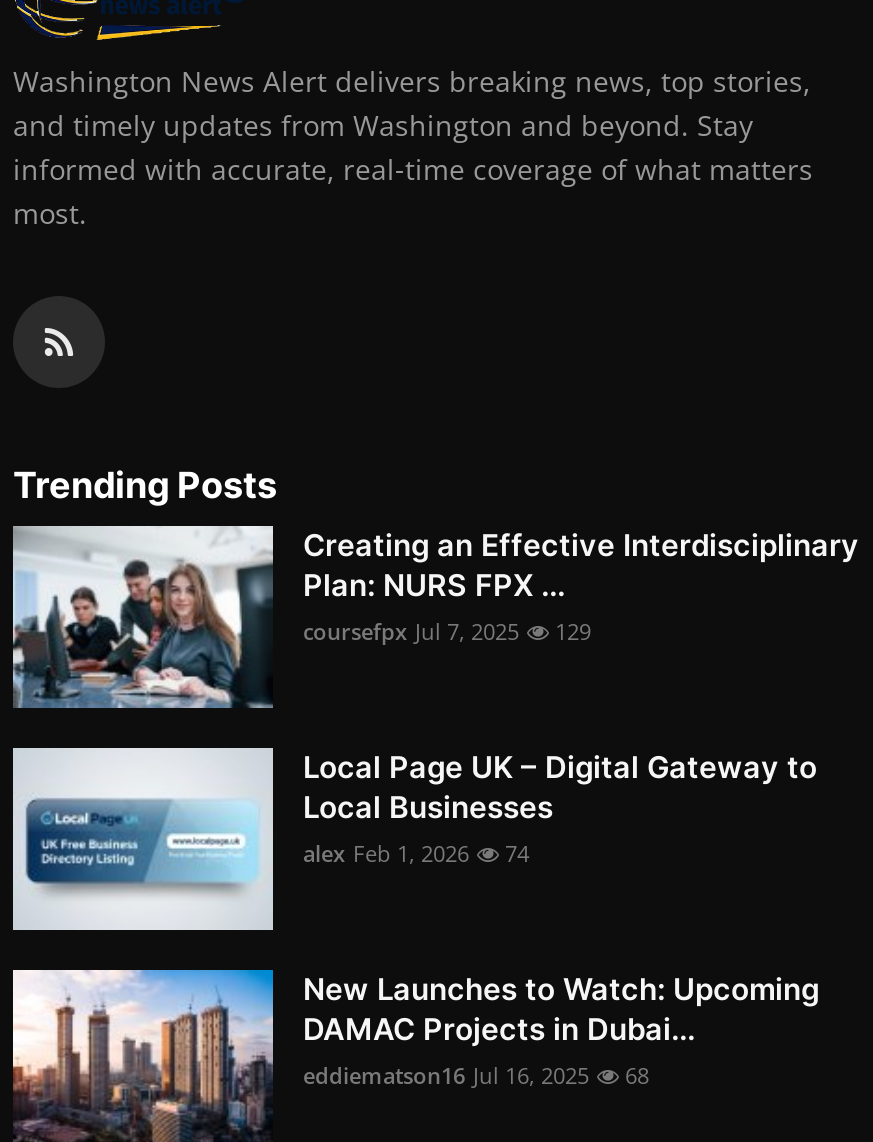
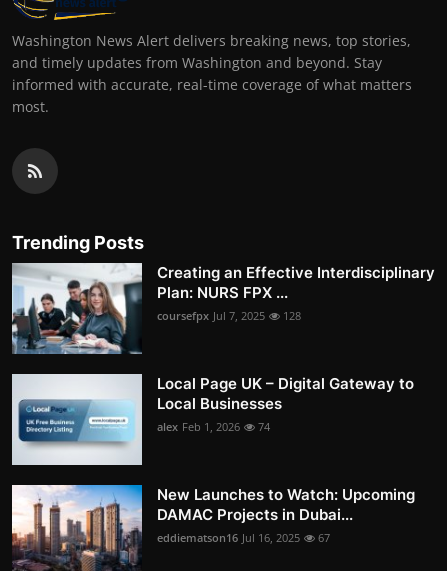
[303,616,591,646] coursefpx Jul 7, 2025 129 -> [157,308,301,323] coursefpx Jul 7, 2025 128
[303,1060,649,1090] eddiematson16 Jul 16, 2025 68 -> [157,530,330,545] eddiematson16 Jul 16, 2025 67

